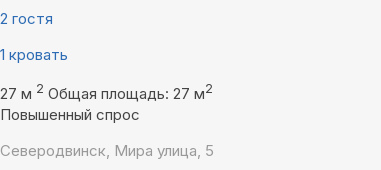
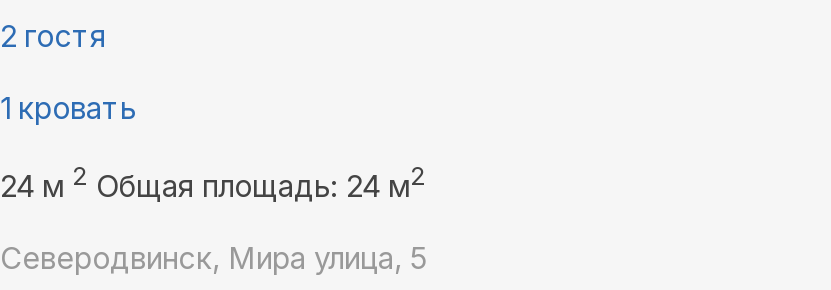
[0,81,213,124] 27 м 2 Общая площадь: 27 м2 | Повышенный спрос -> [0,161,426,205] 24 м 2 Общая площадь: 24 м2

